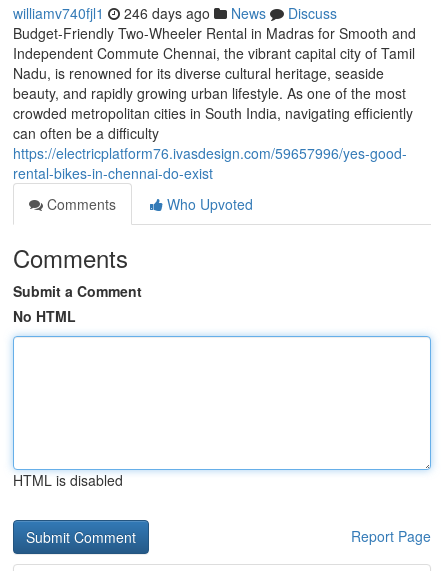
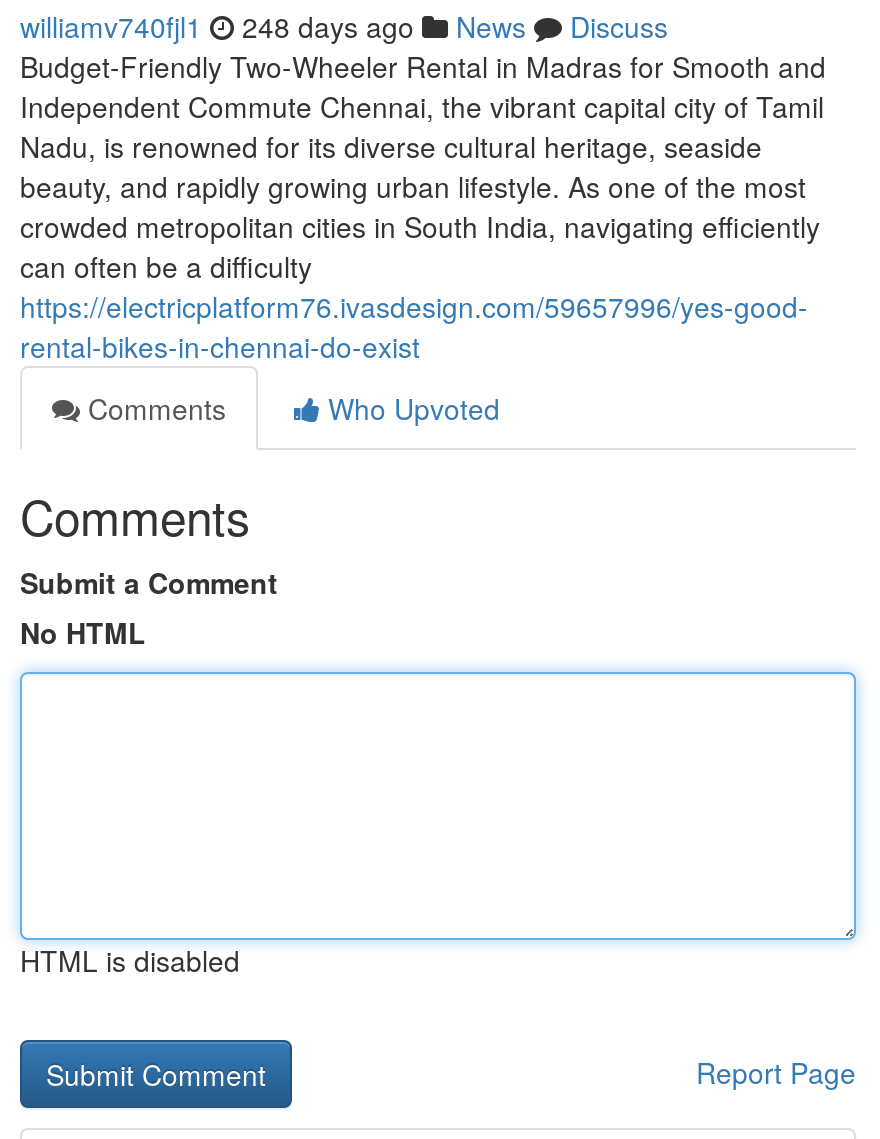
[13,3,337,23] williamv740fjl1 246 days ago News Discuss -> [20,6,668,46] williamv740fjl1 248 days ago News Discuss

